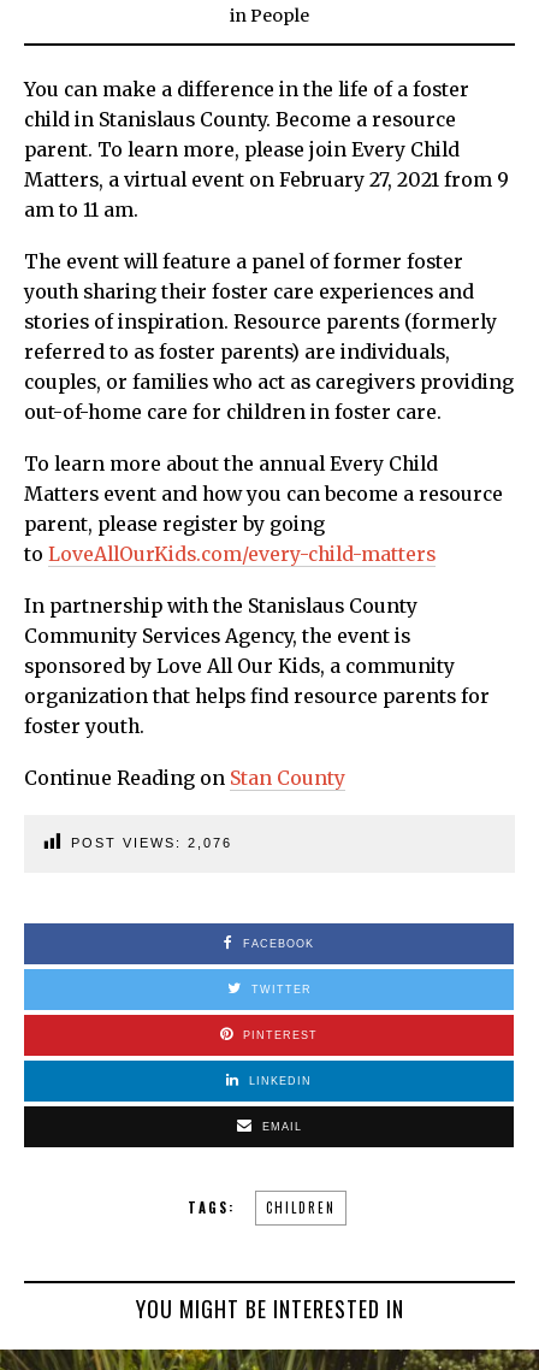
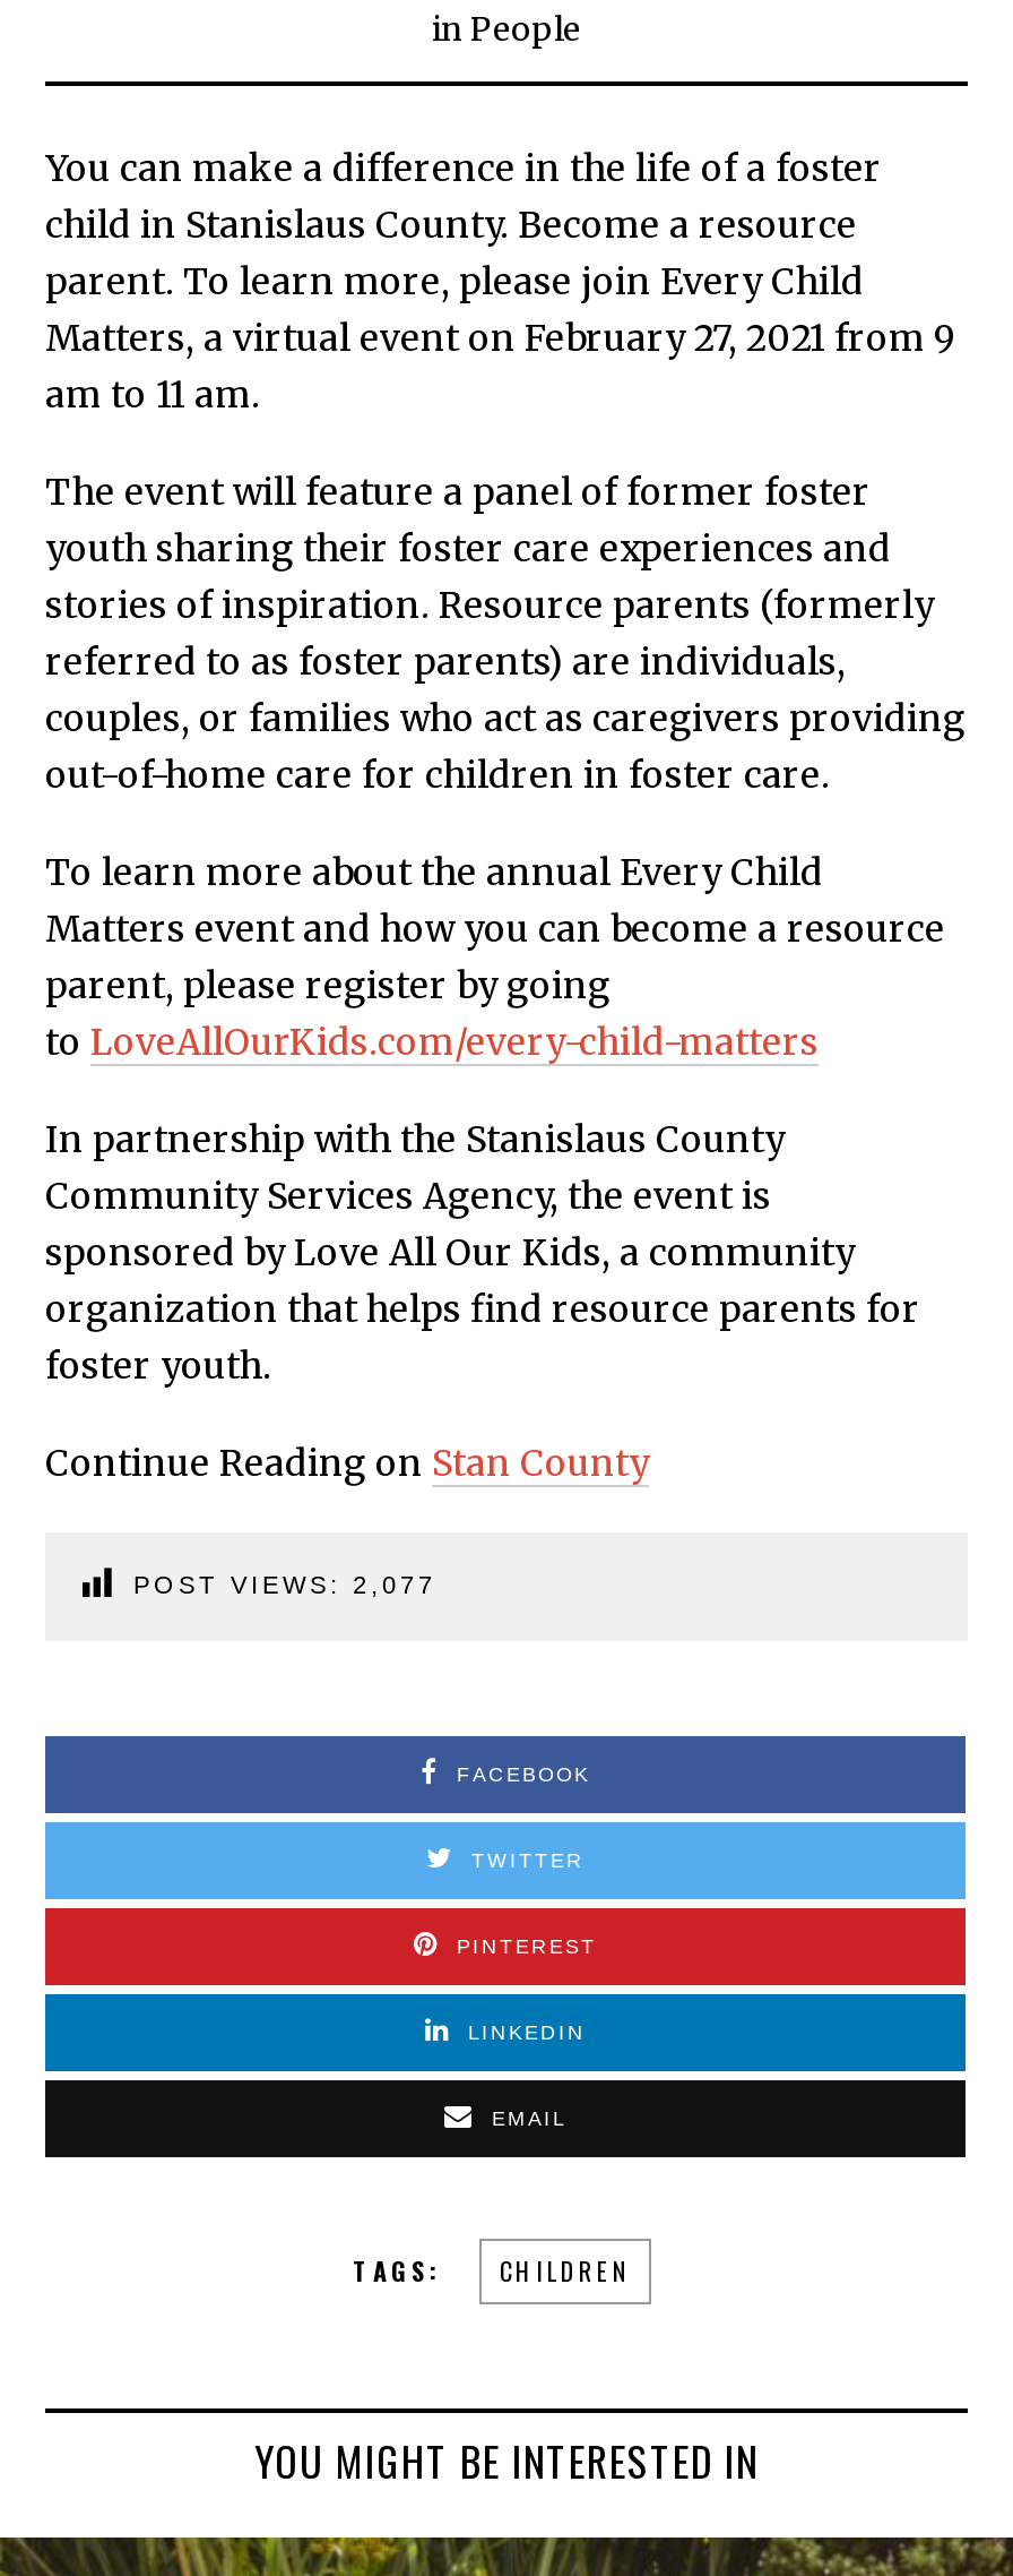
[71,836,232,850] POST VIEWS: 2,076 -> [133,1572,436,1599] POST VIEWS: 2,077

